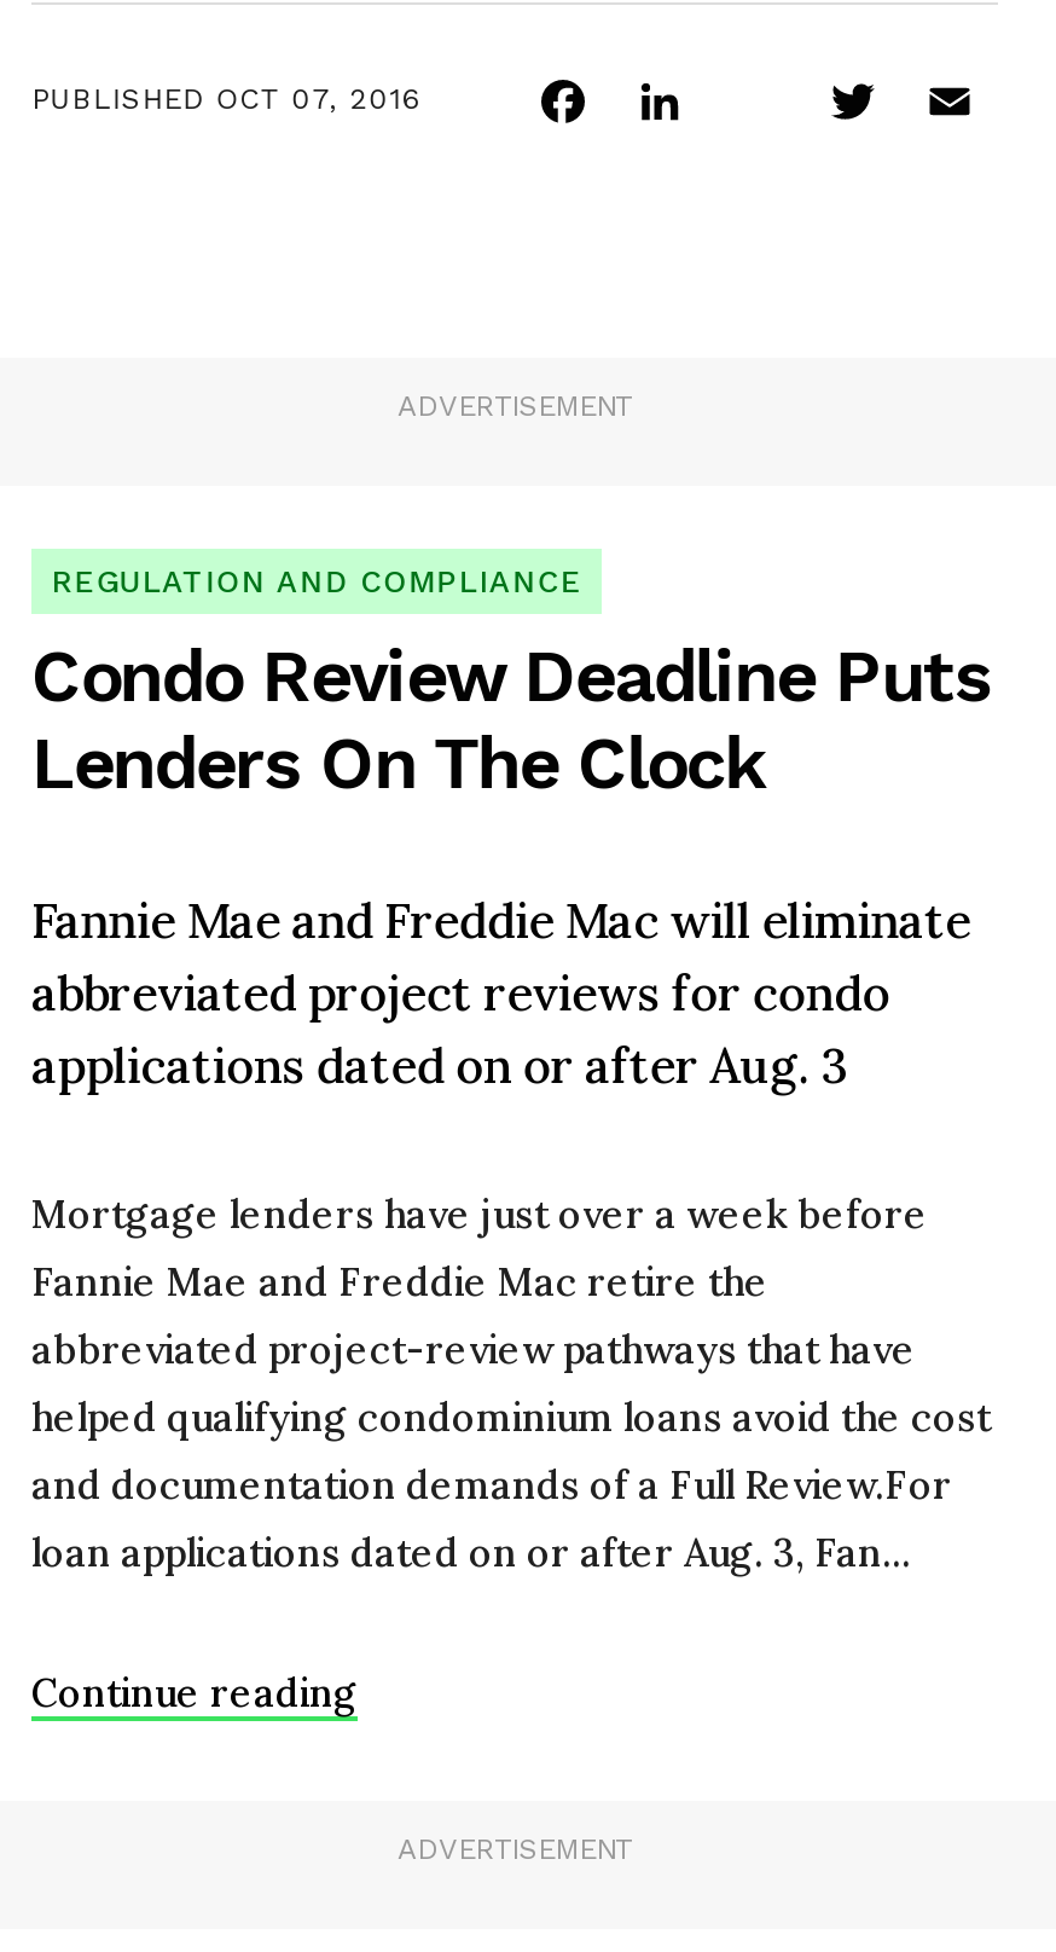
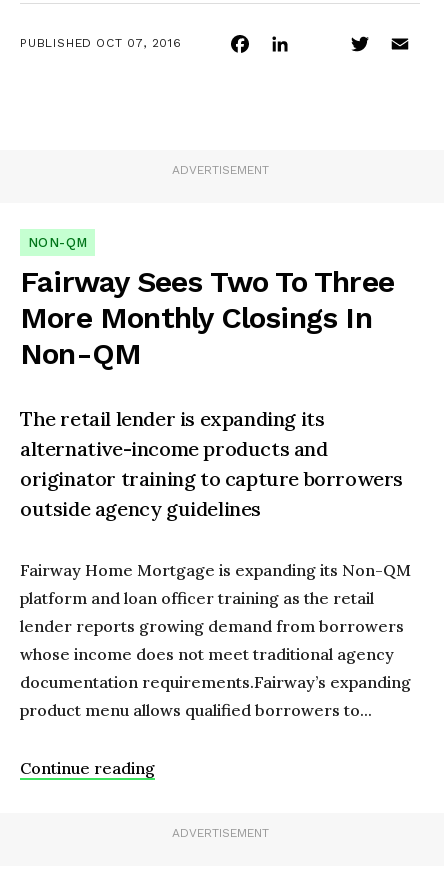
[31,564,991,806] REGULATION AND COMPLIANCE | Condo Review Deadline Puts | Lenders On The Clock -> [20,235,394,371] NON-QM | Fairway Sees Two To Three | More Monthly Closings In | Non-QM
[31,890,970,1096] Fannie Mae and Freddie Mac will eliminate | abbreviated project reviews for condo | applications dated on or after Aug. 3 -> [20,406,403,521] The retail lender is expanding its | alternative-income products and | originator training to capture borrowers | outside agency guidelines
[31,1190,991,1577] Mortgage lenders have just over a week before | Fannie Mae and Freddie Mac retire the | abbreviated project-review pathways that have | helped qualifying condominium loans avoid the cost | and documentation demands of a Full Review.For | loan applications dated on or after Aug. 3, Fan... -> [20,560,411,720] Fairway Home Mortgage is expanding its Non-QM | platform and loan officer training as the retail | lender reports growing demand from borrowers | whose income does not meet traditional agency | documentation requirements.Fairway’s expanding | product menu allows qualified borrowers to...

